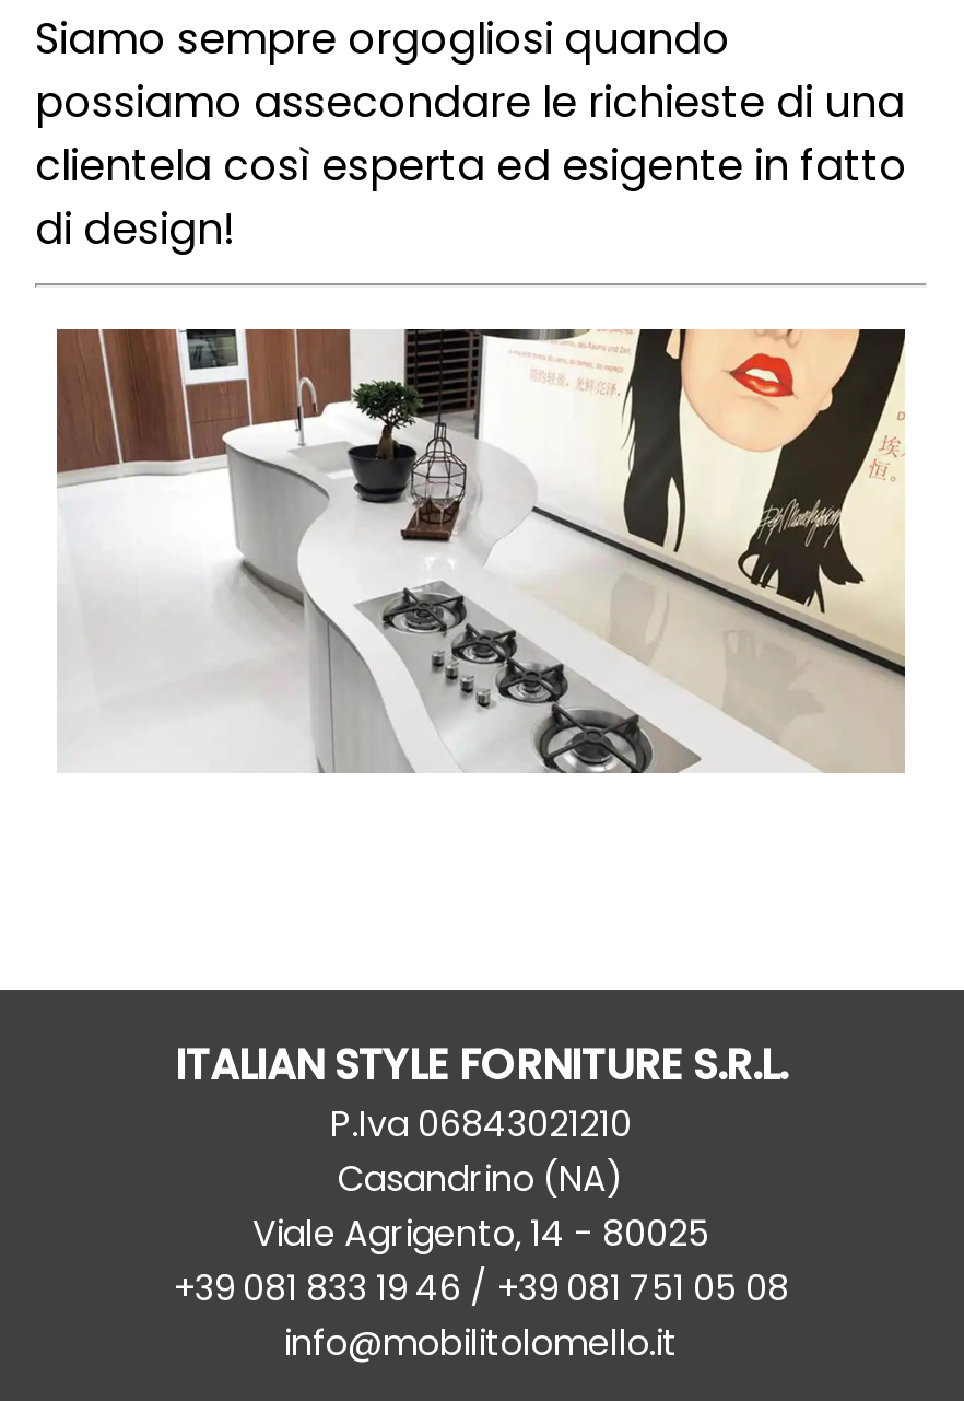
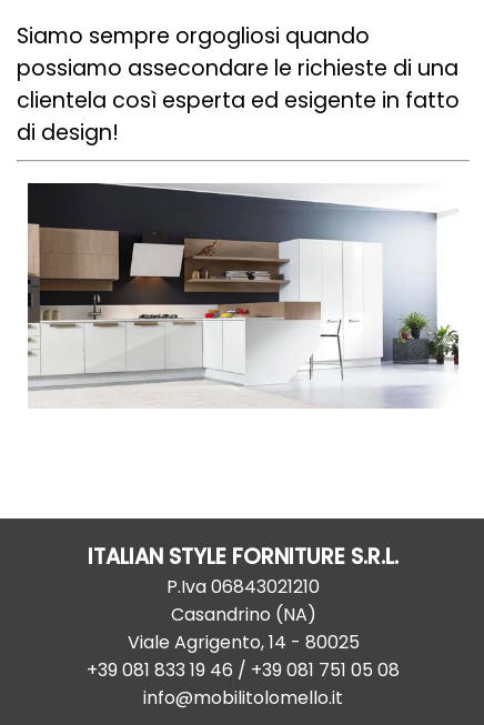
[55,327,907,775] [image] -> [27,182,458,409] [image]

